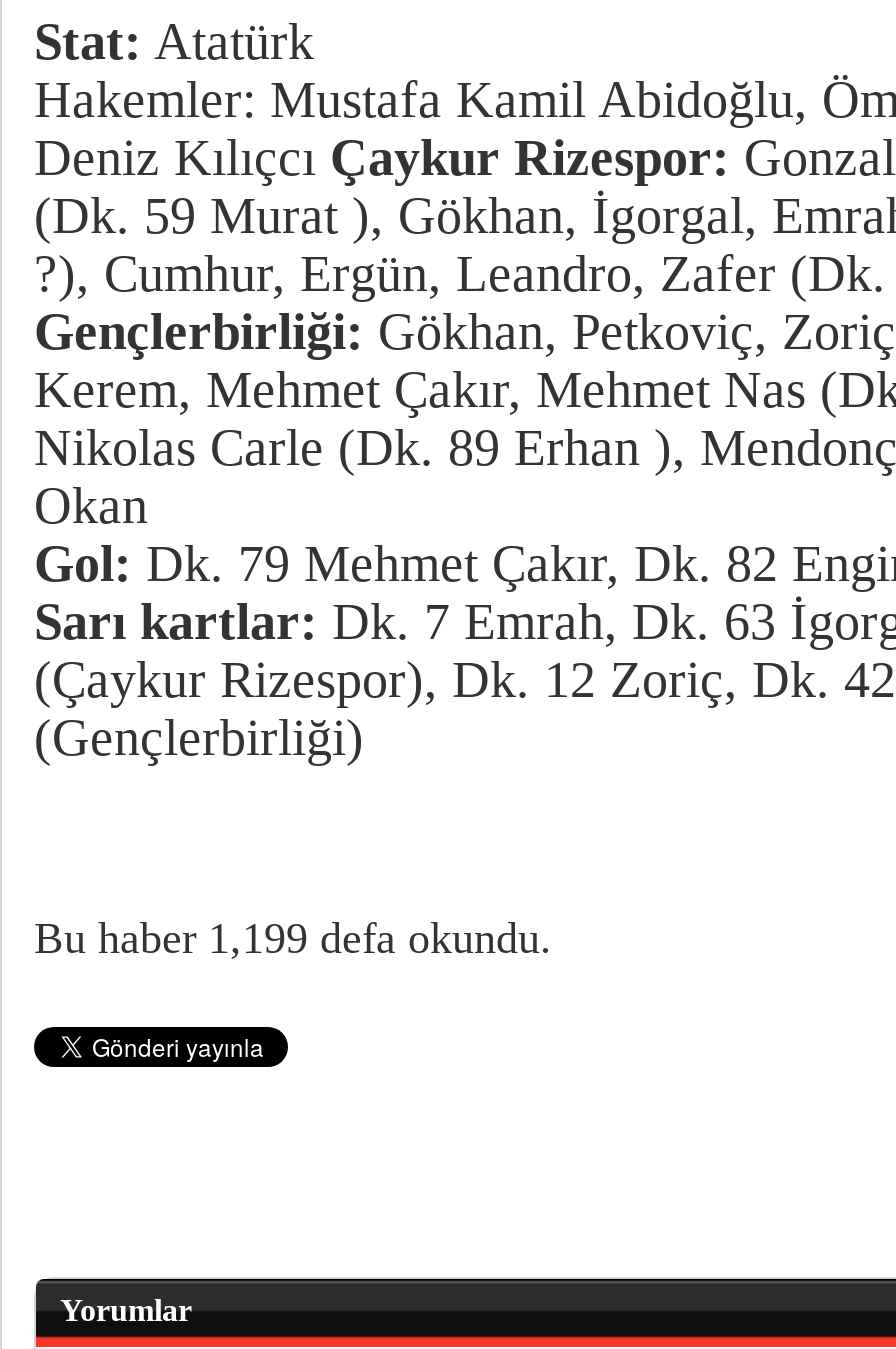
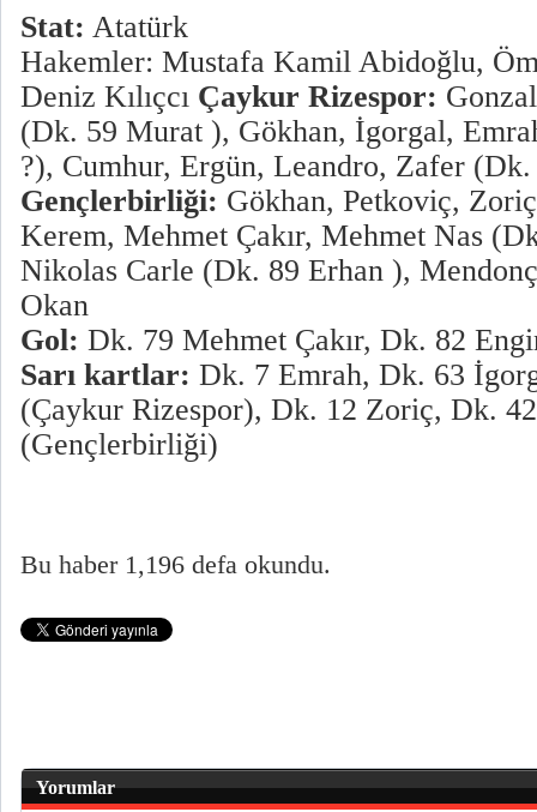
[34,915,552,963] Bu haber 1,199 defa okundu. -> [20,551,331,579] Bu haber 1,196 defa okundu.

